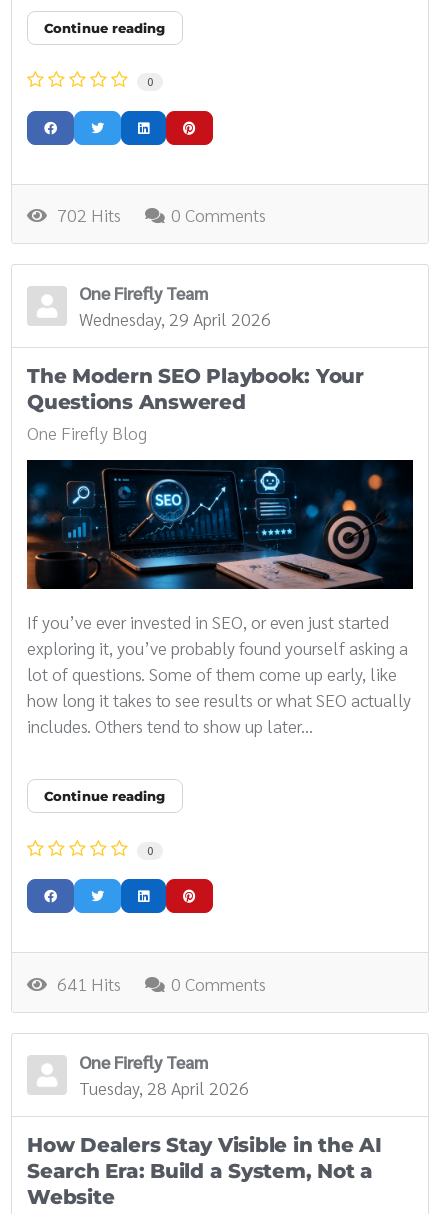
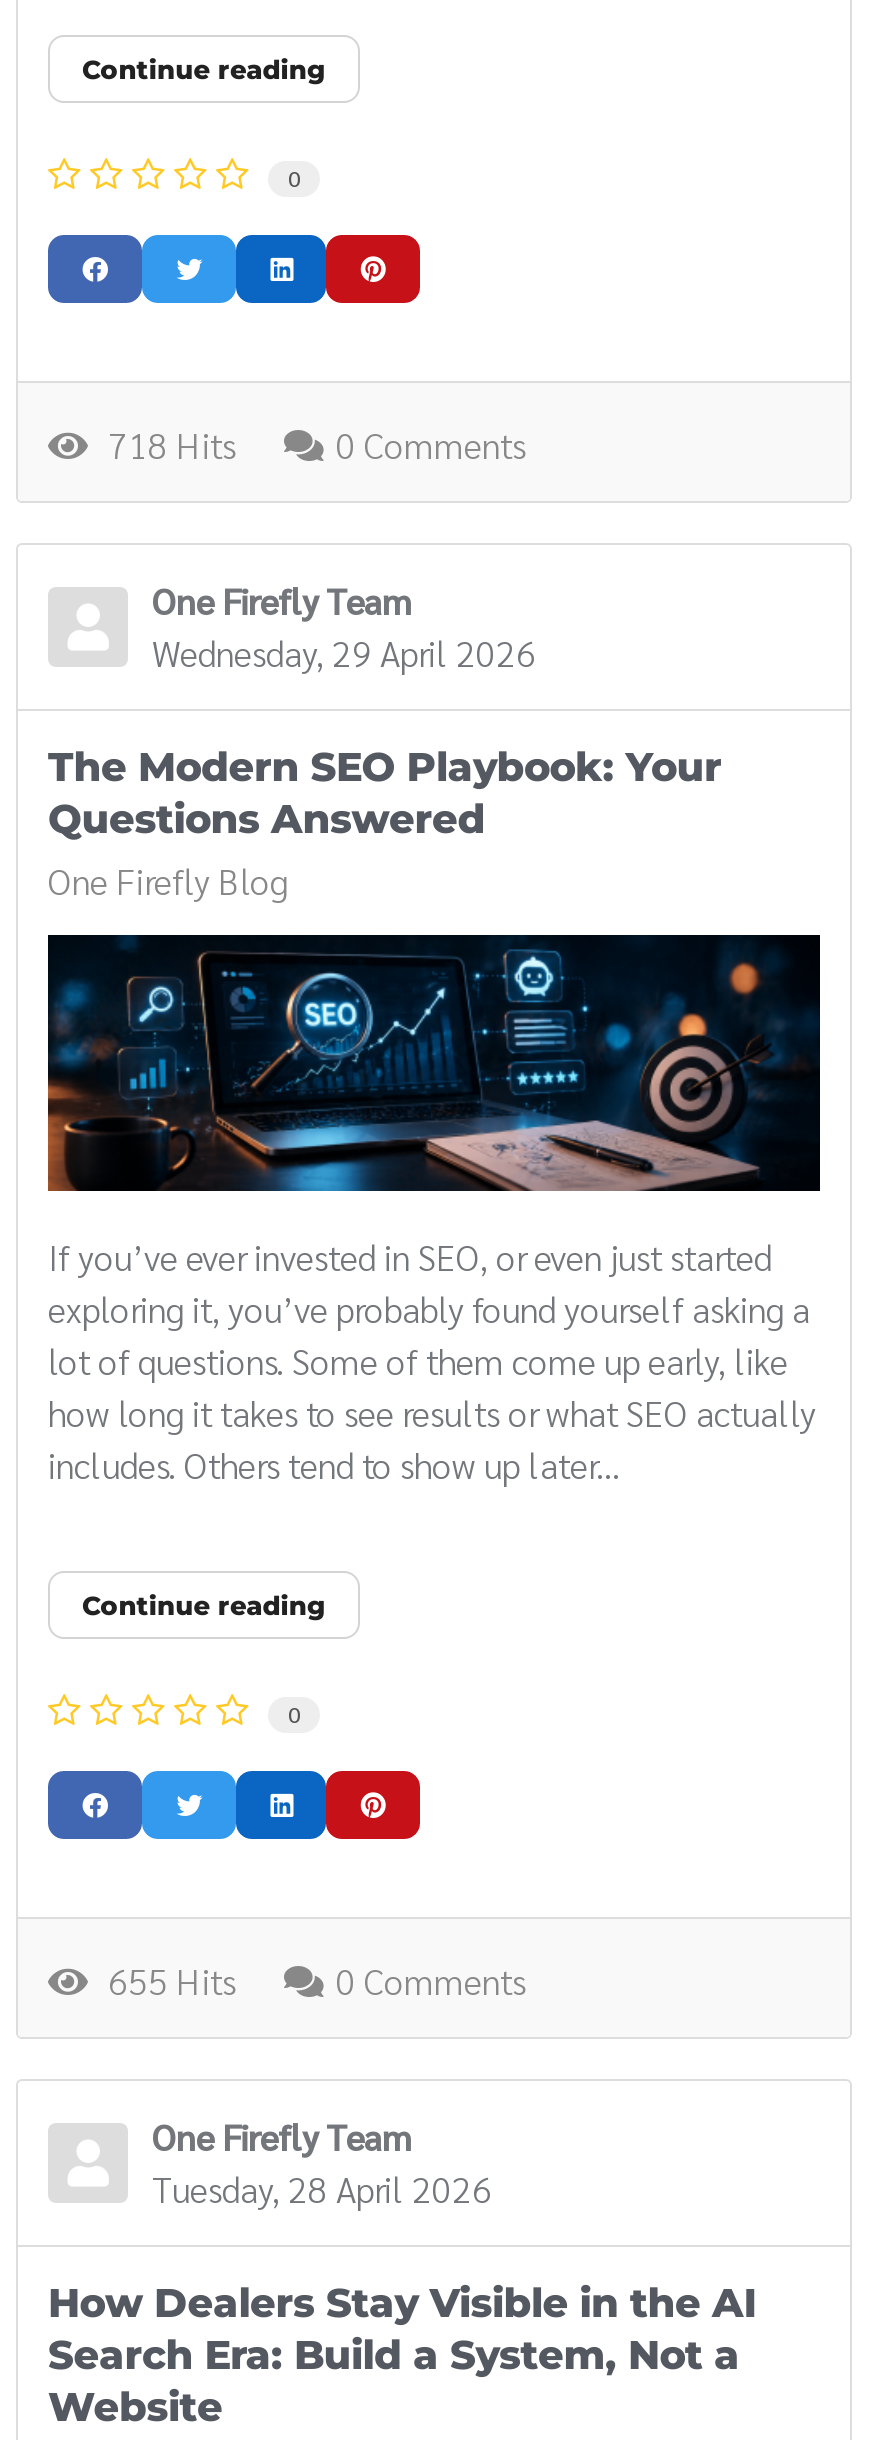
[49,203,121,226] 702 Hits -> [92,420,236,466] 718 Hits
[49,971,121,994] 641 Hits -> [92,1956,236,2002] 655 Hits

